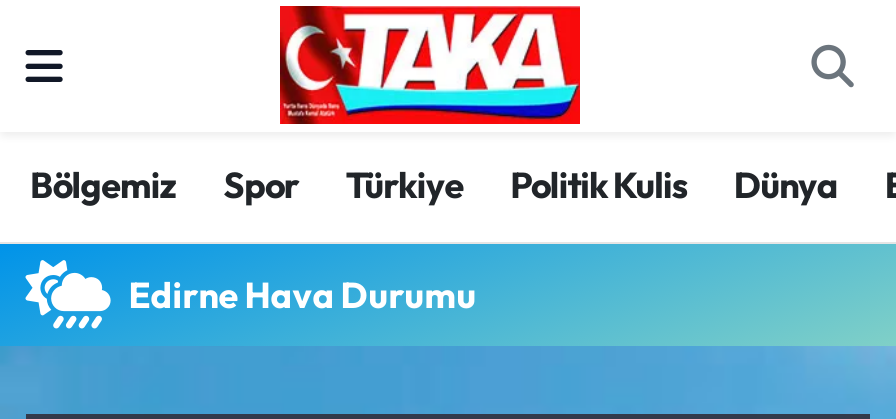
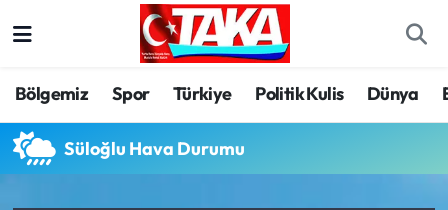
[128,272,476,318] Edirne Hava Durumu -> [64,137,245,160] Süloğlu Hava Durumu

